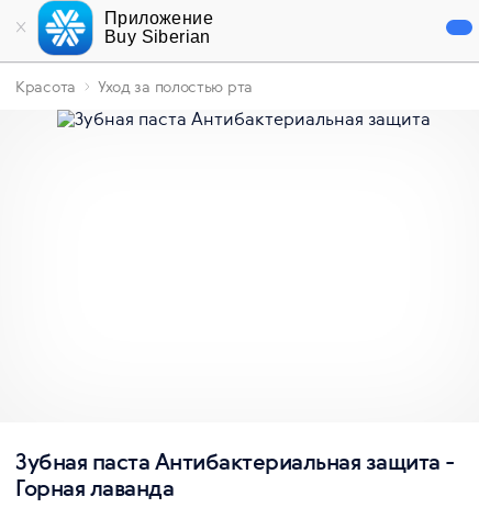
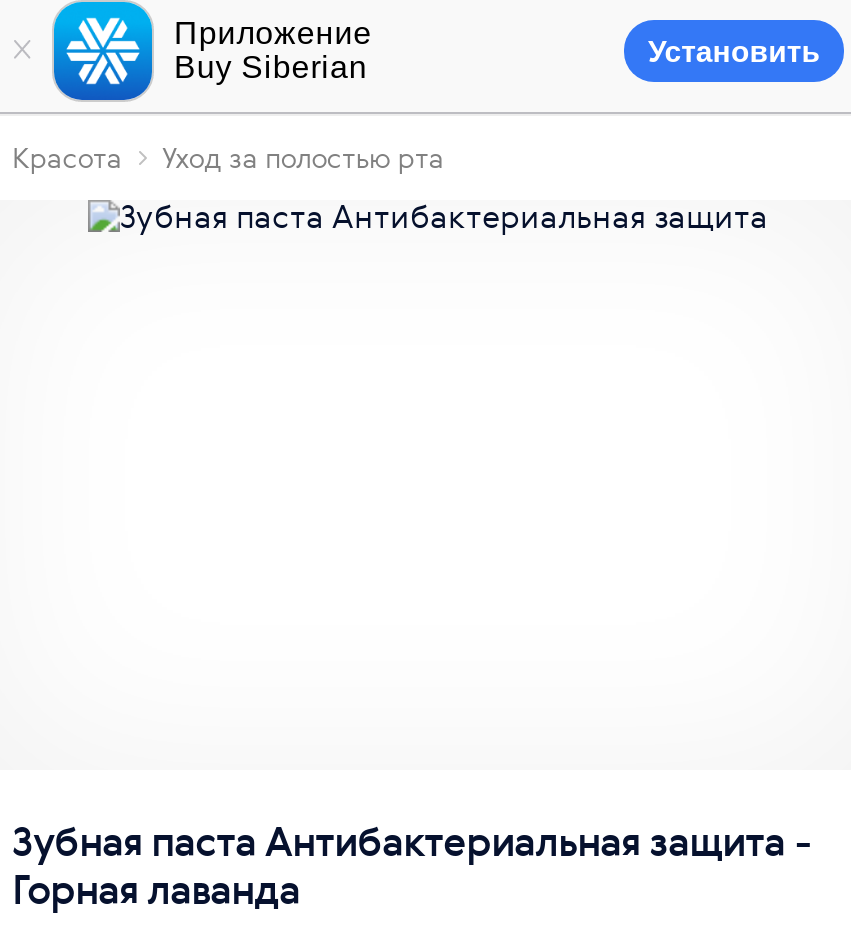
none -> [648,33,820,67] Установить

